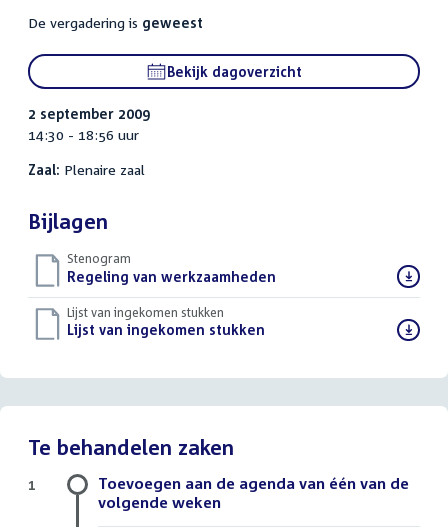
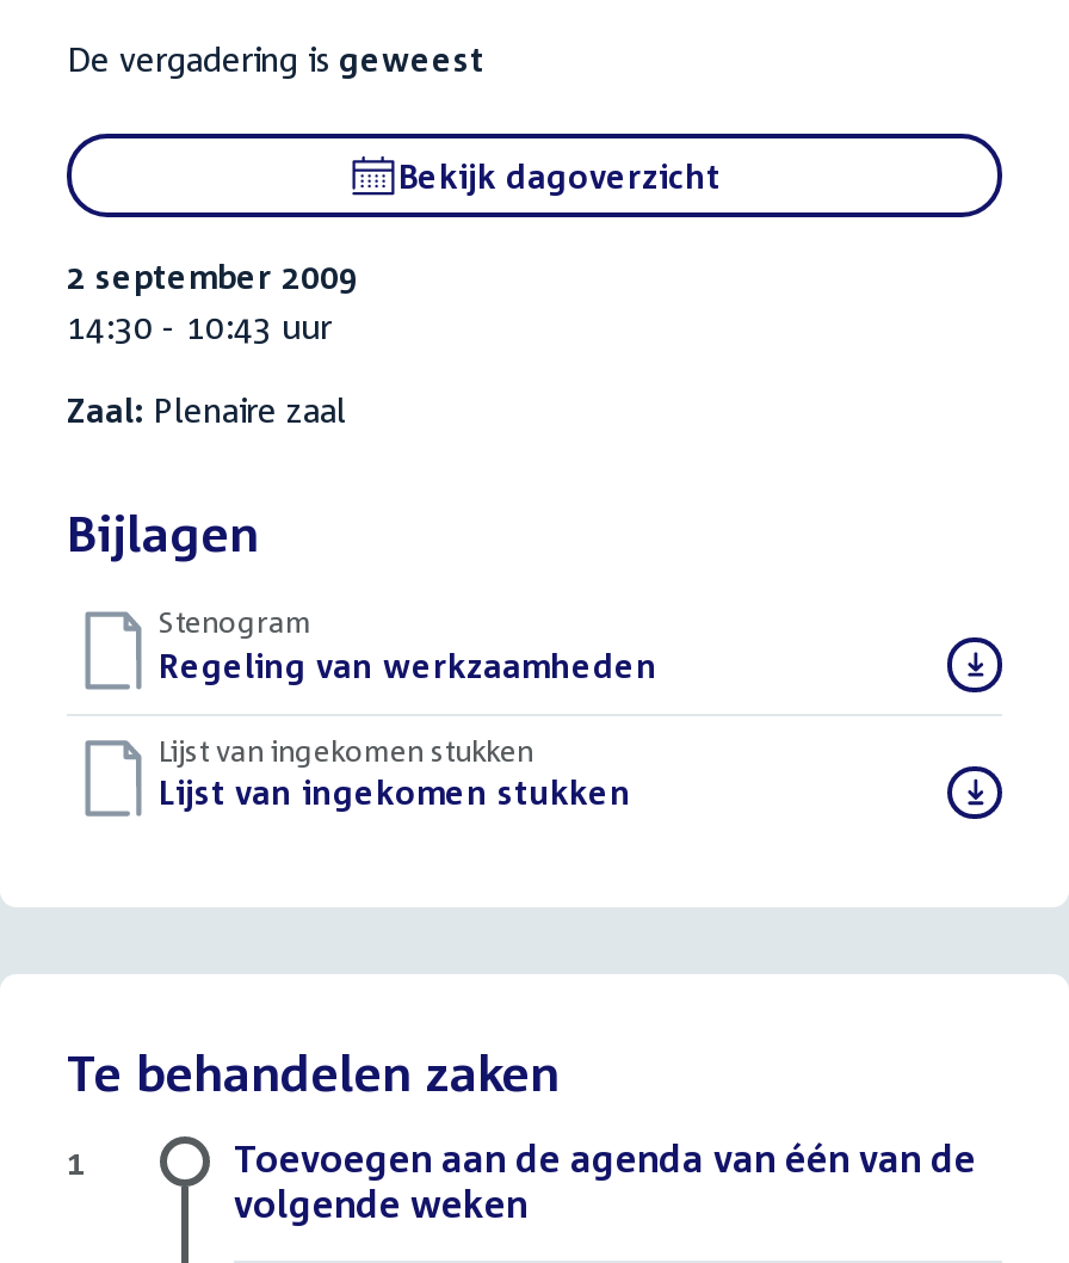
[28,126,139,143] 14:30 - 18:56 uur -> [67,305,332,345] 14:30 - 10:43 uur

